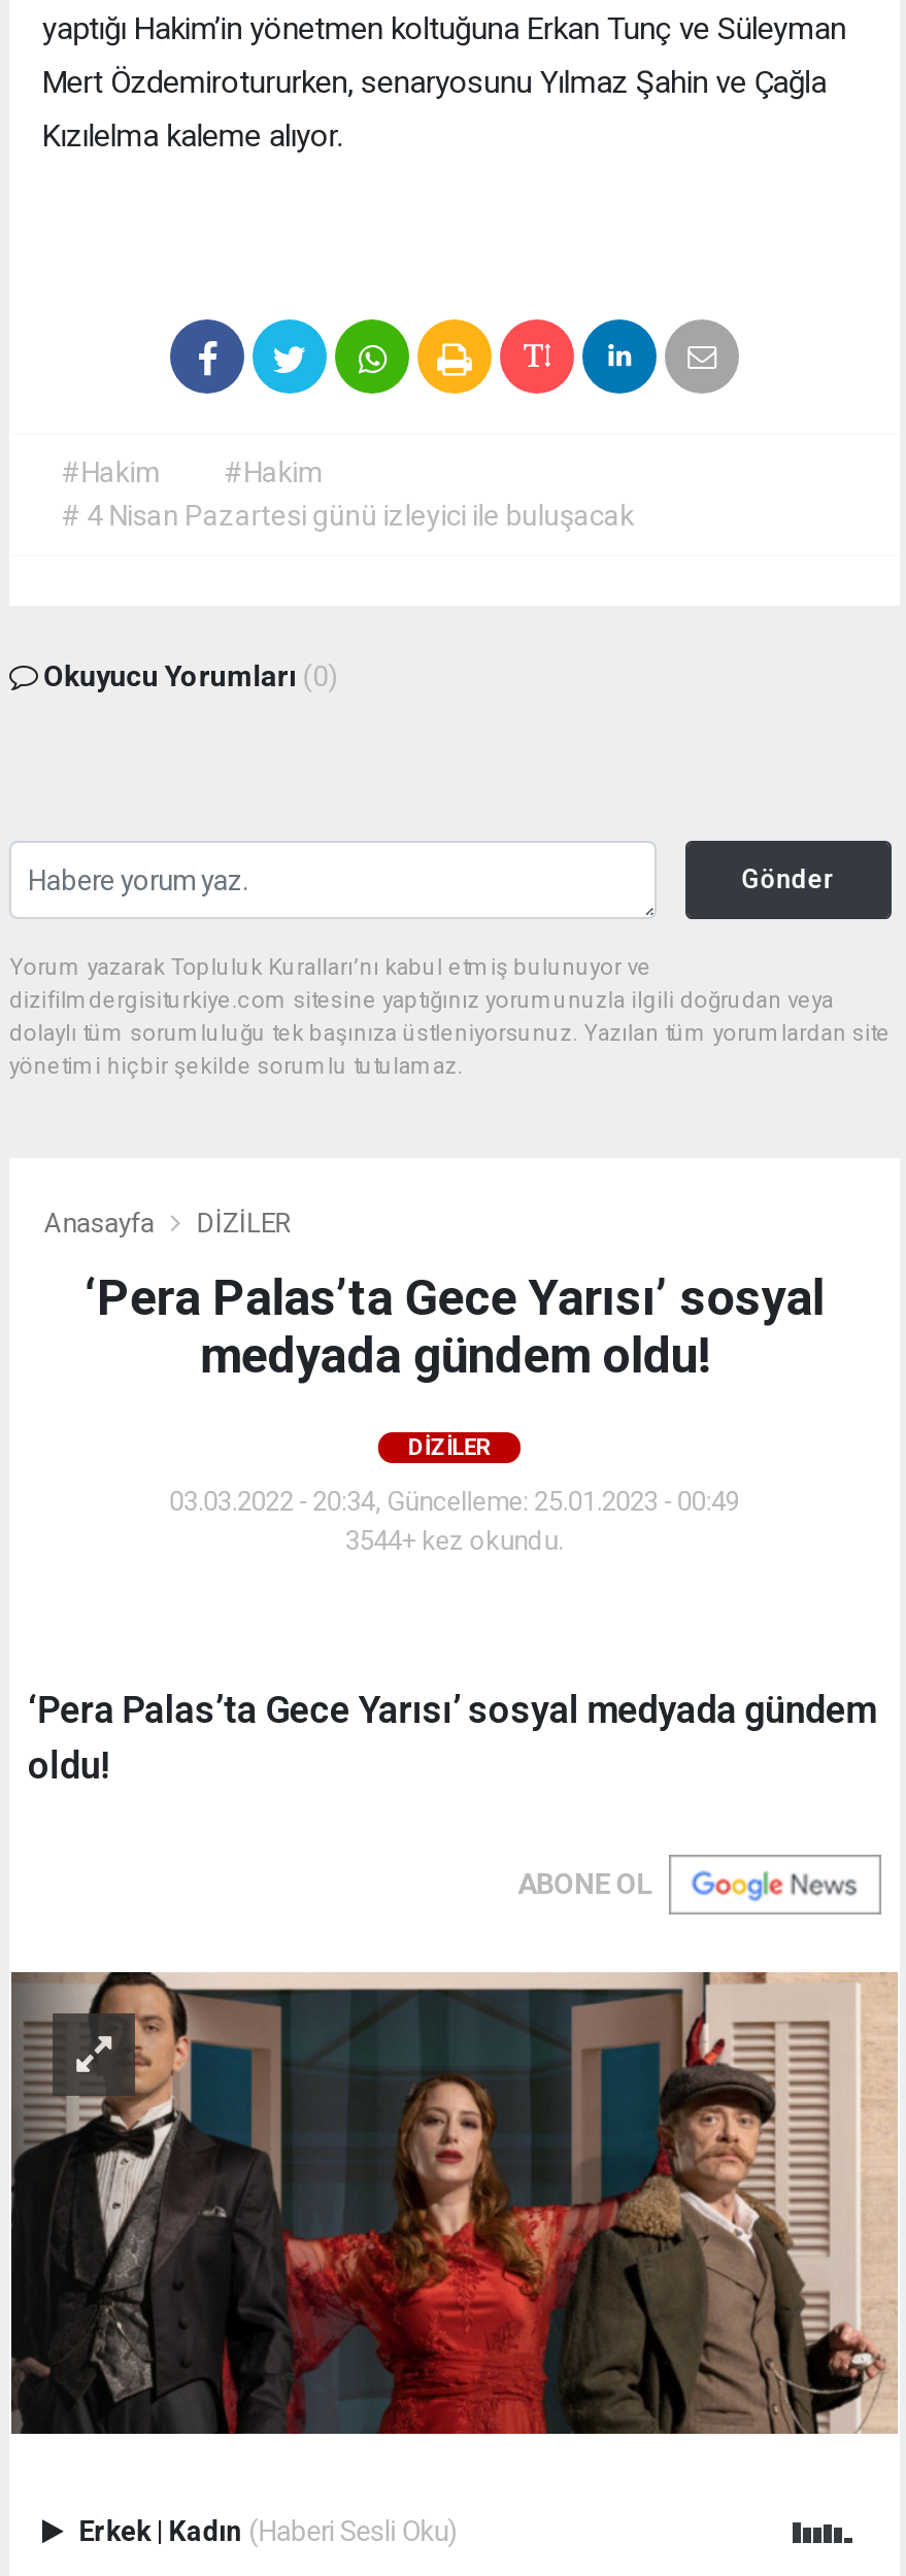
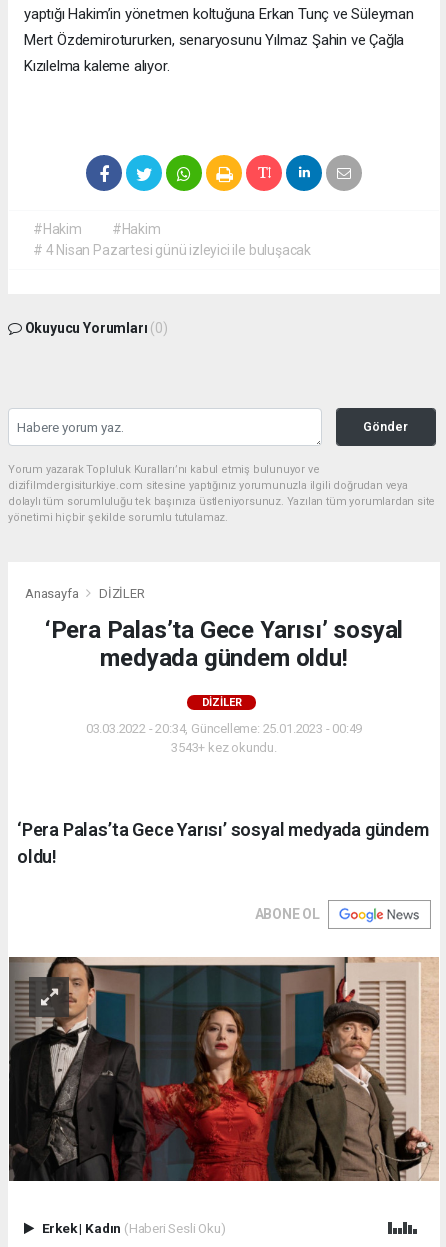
[345,1525,564,1556] 3544+ kez okundu. -> [171,740,277,755] 3543+ kez okundu.

